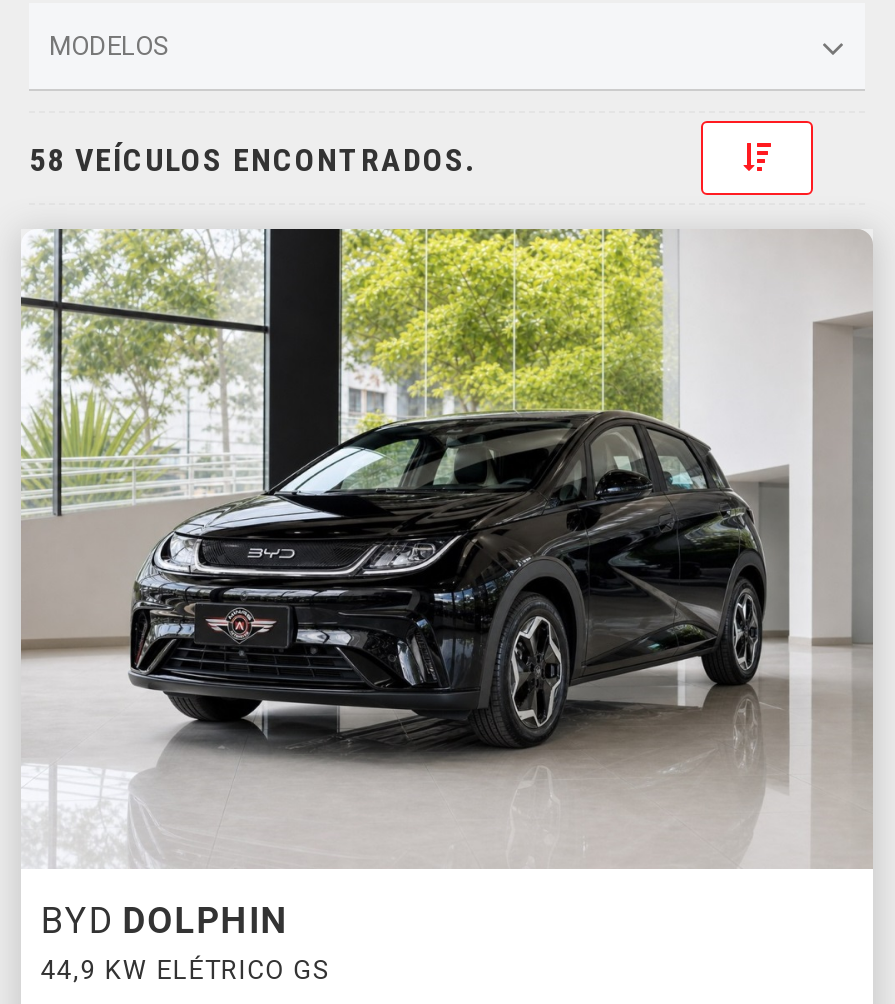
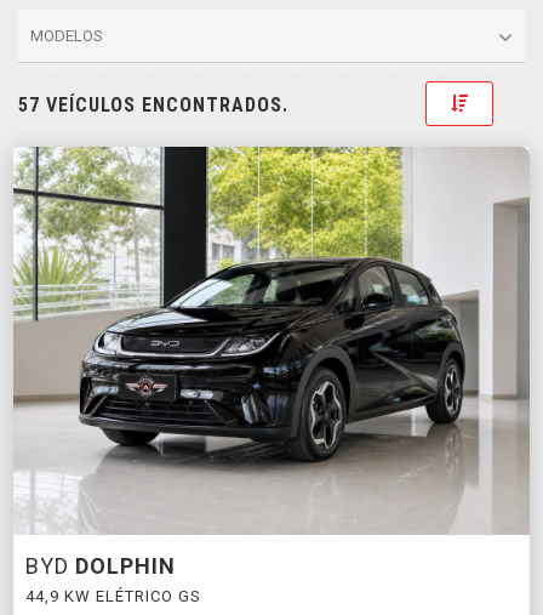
[29,141,475,179] 58 VEÍCULOS ENCONTRADOS. -> [18,93,288,116] 57 VEÍCULOS ENCONTRADOS.

